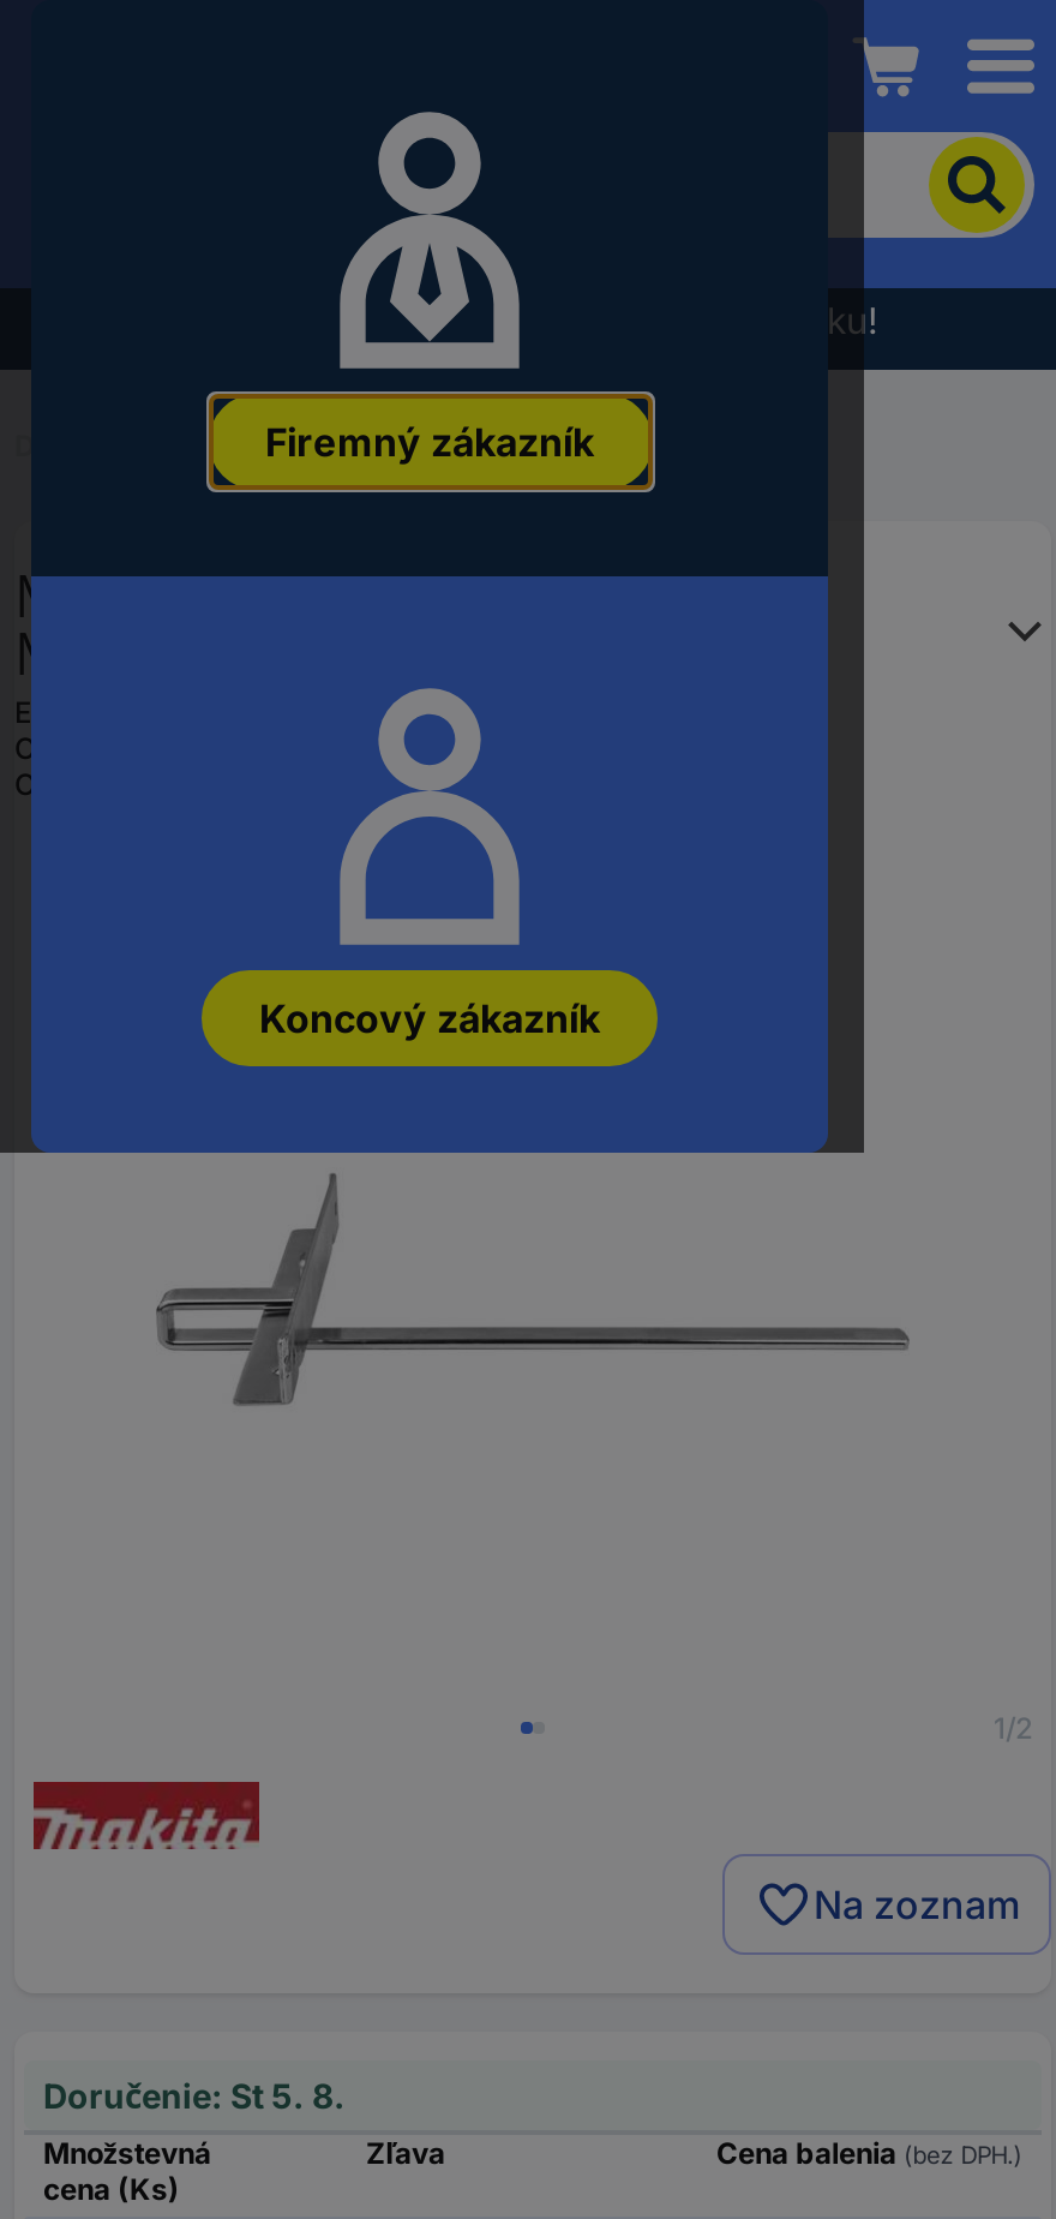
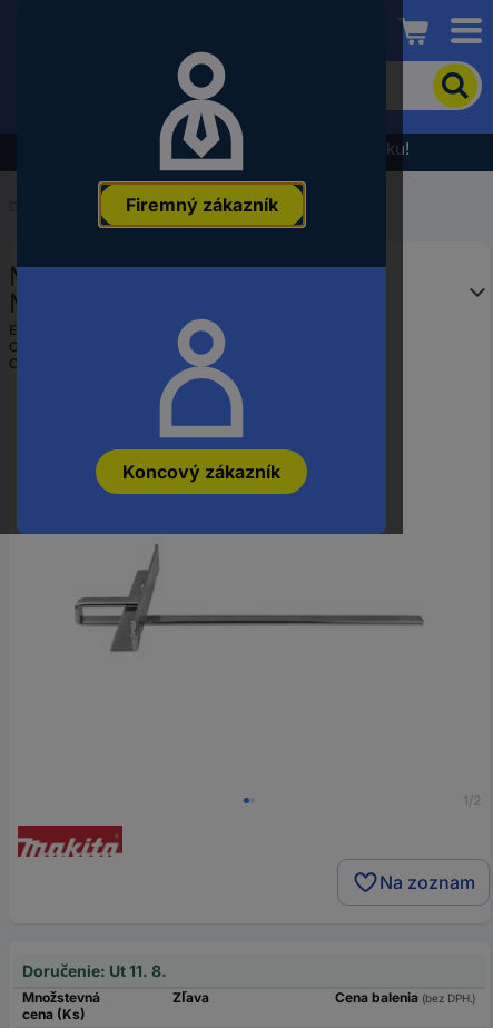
[43,2075,346,2116] Doručenie: St 5. 8. -> [22,961,167,980] Doručenie: Ut 11. 8.

